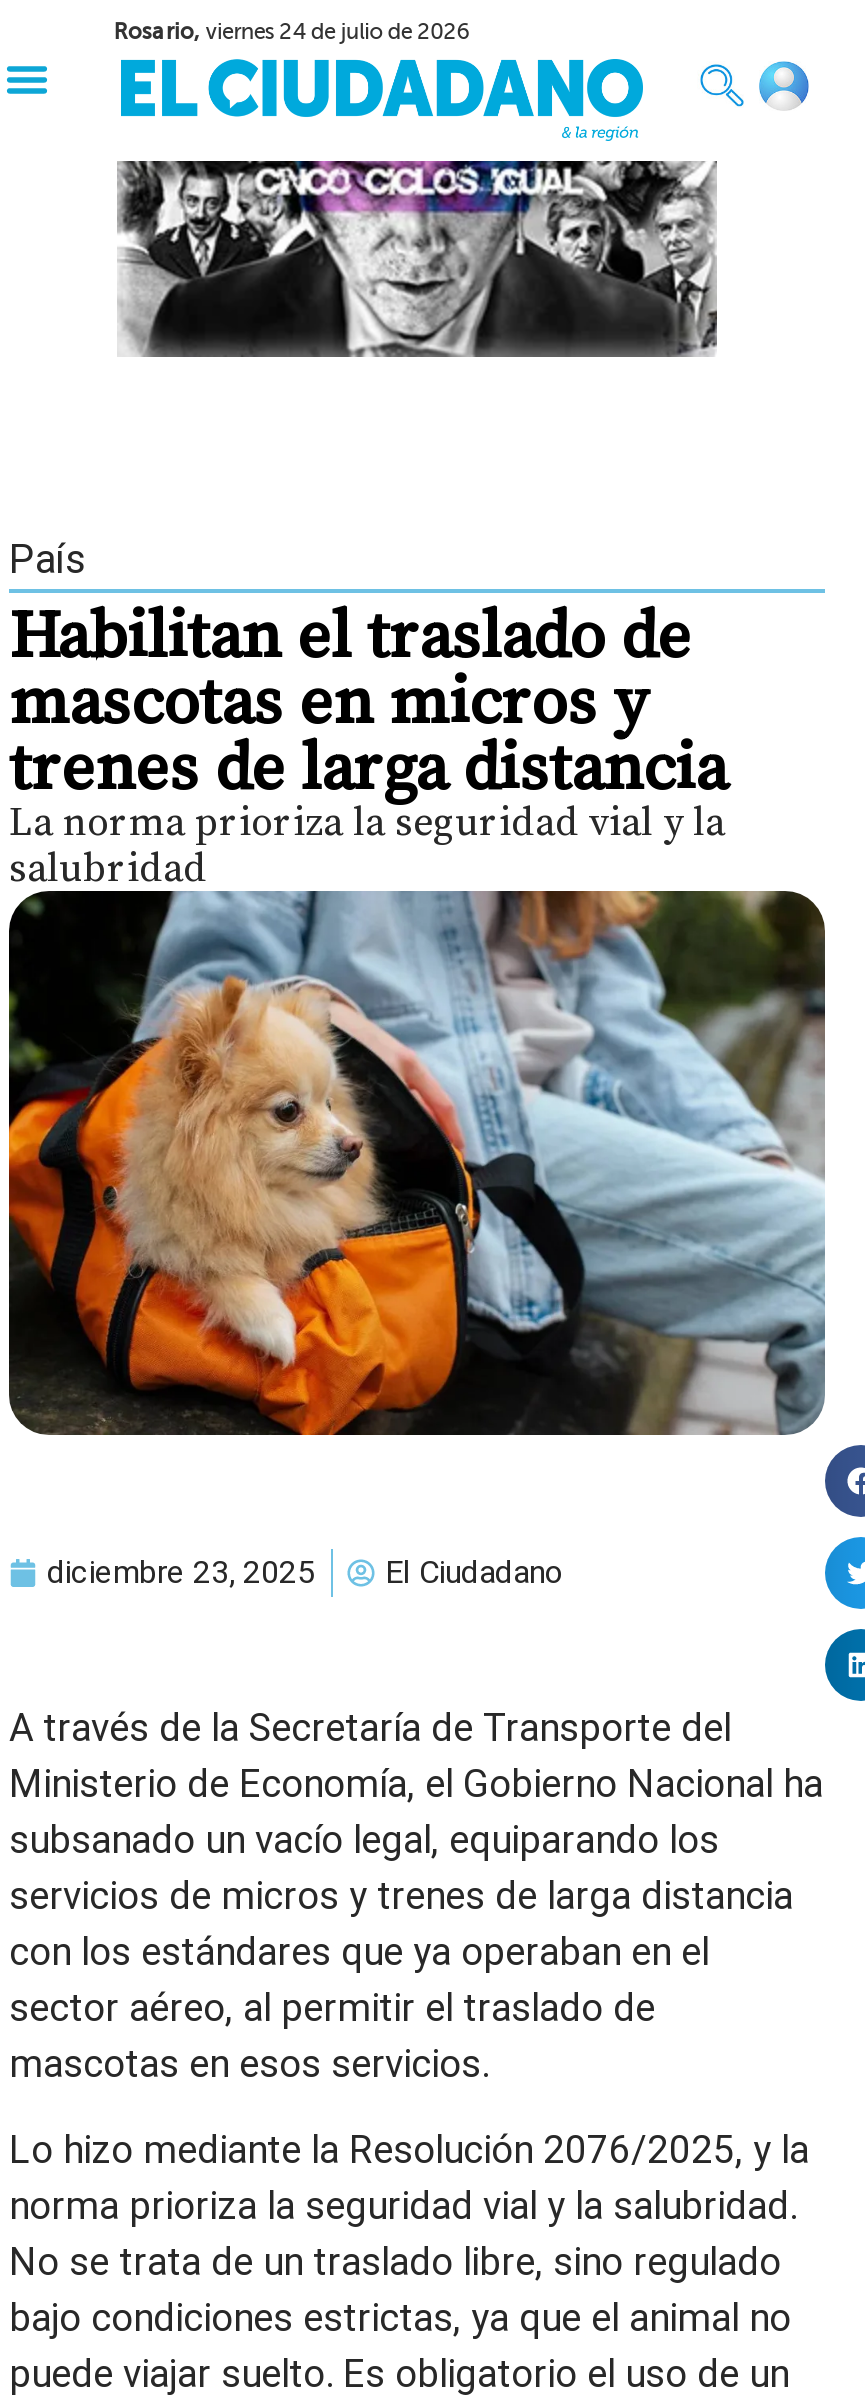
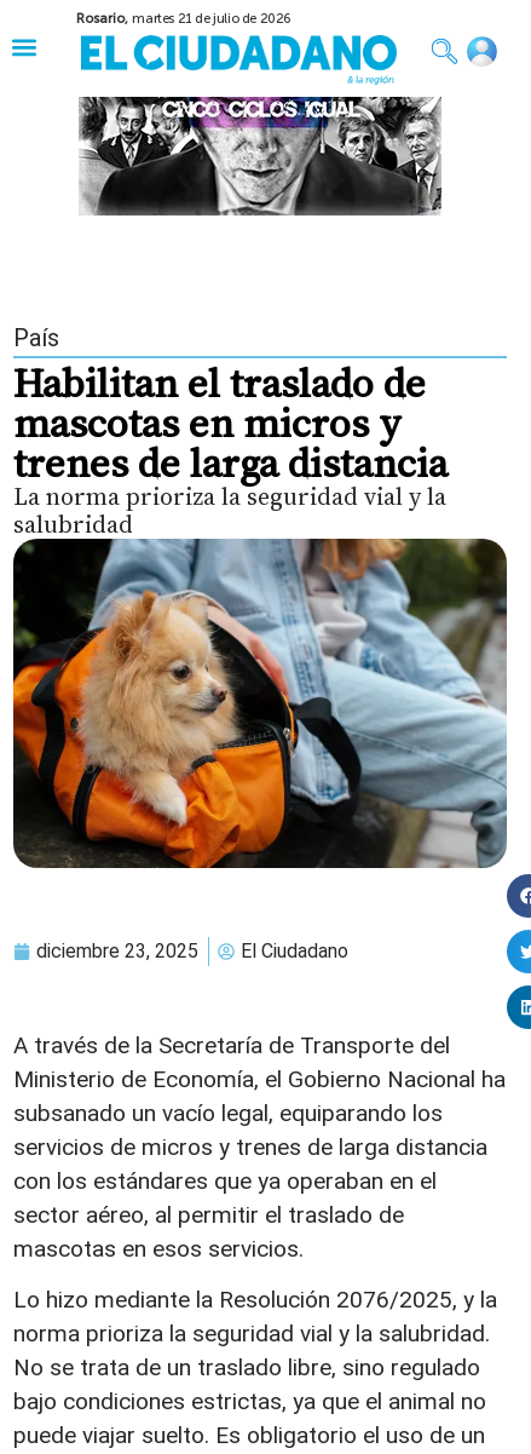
[114,19,470,45] Rosario, viernes 24 de julio de 2026 -> [77,11,291,27] Rosario, martes 21 de julio de 2026

